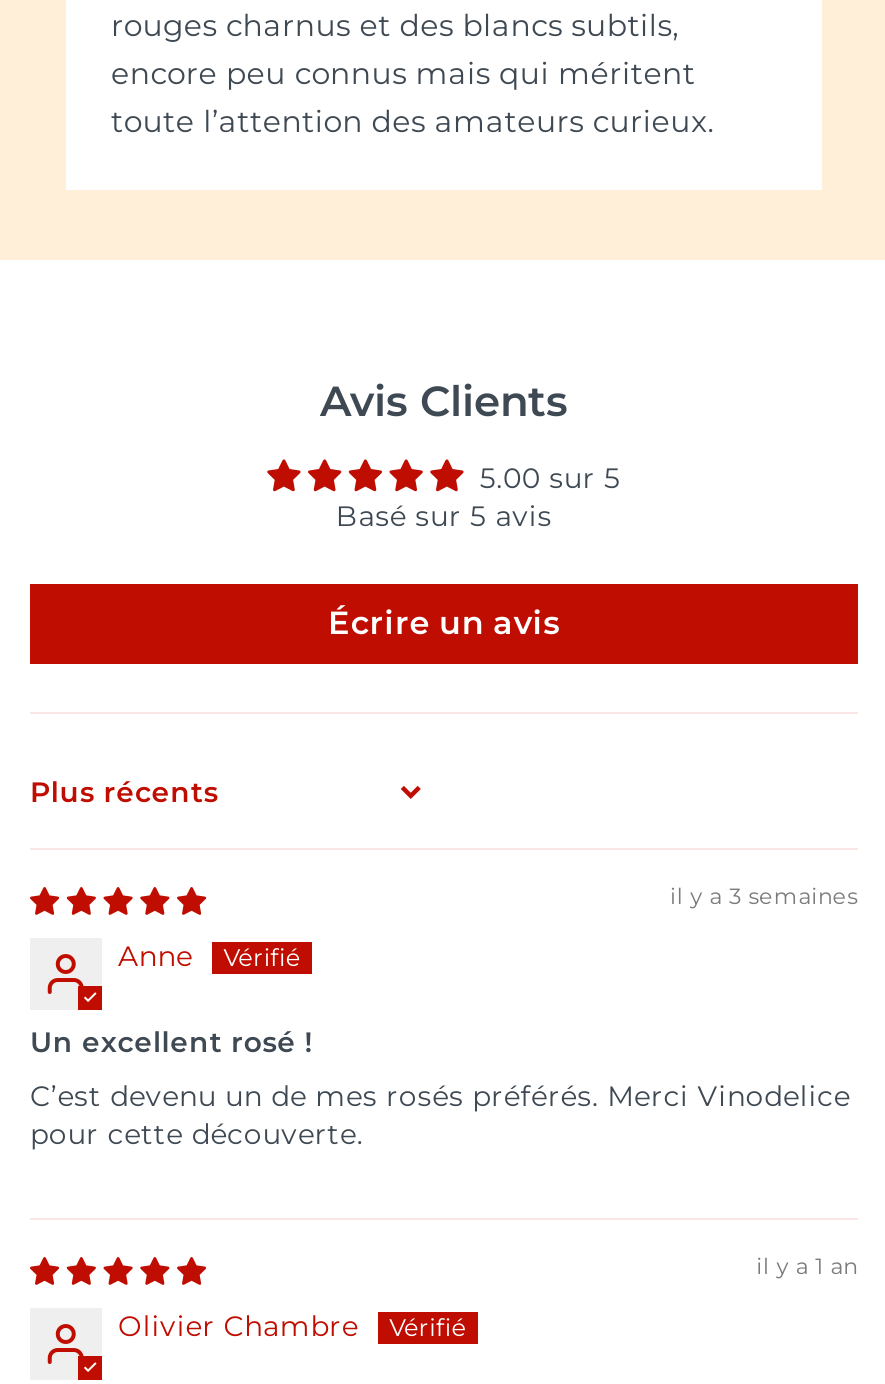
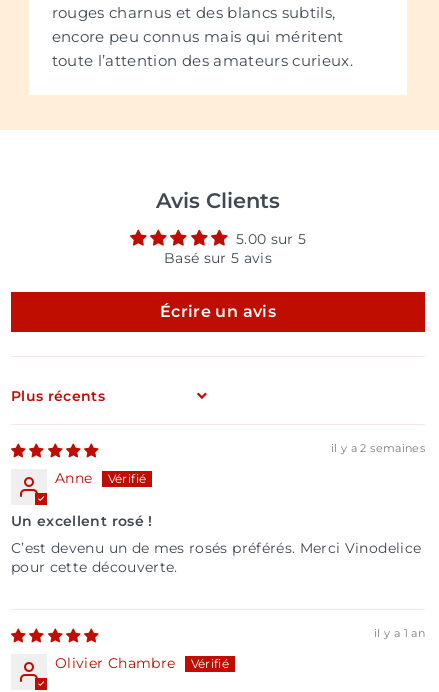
[670,883,858,911] il y a 3 semaines -> [331,441,425,455] il y a 2 semaines

